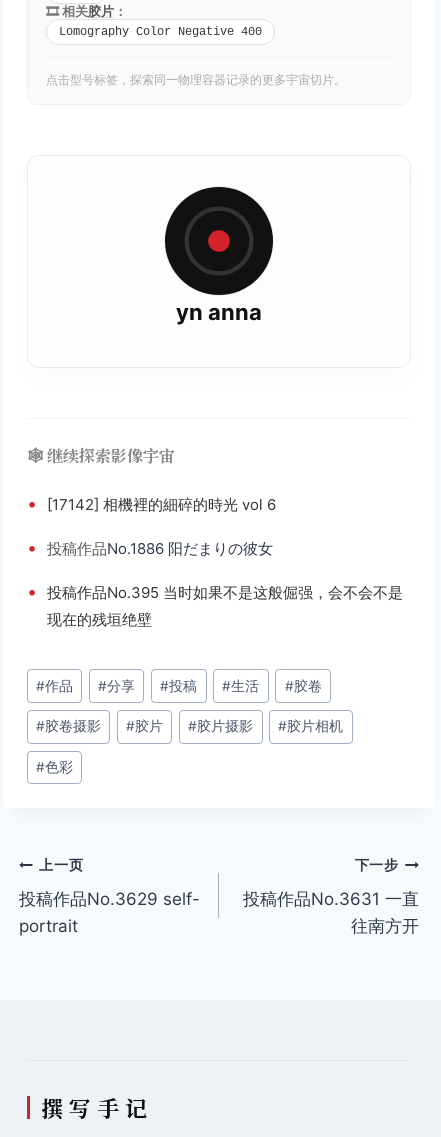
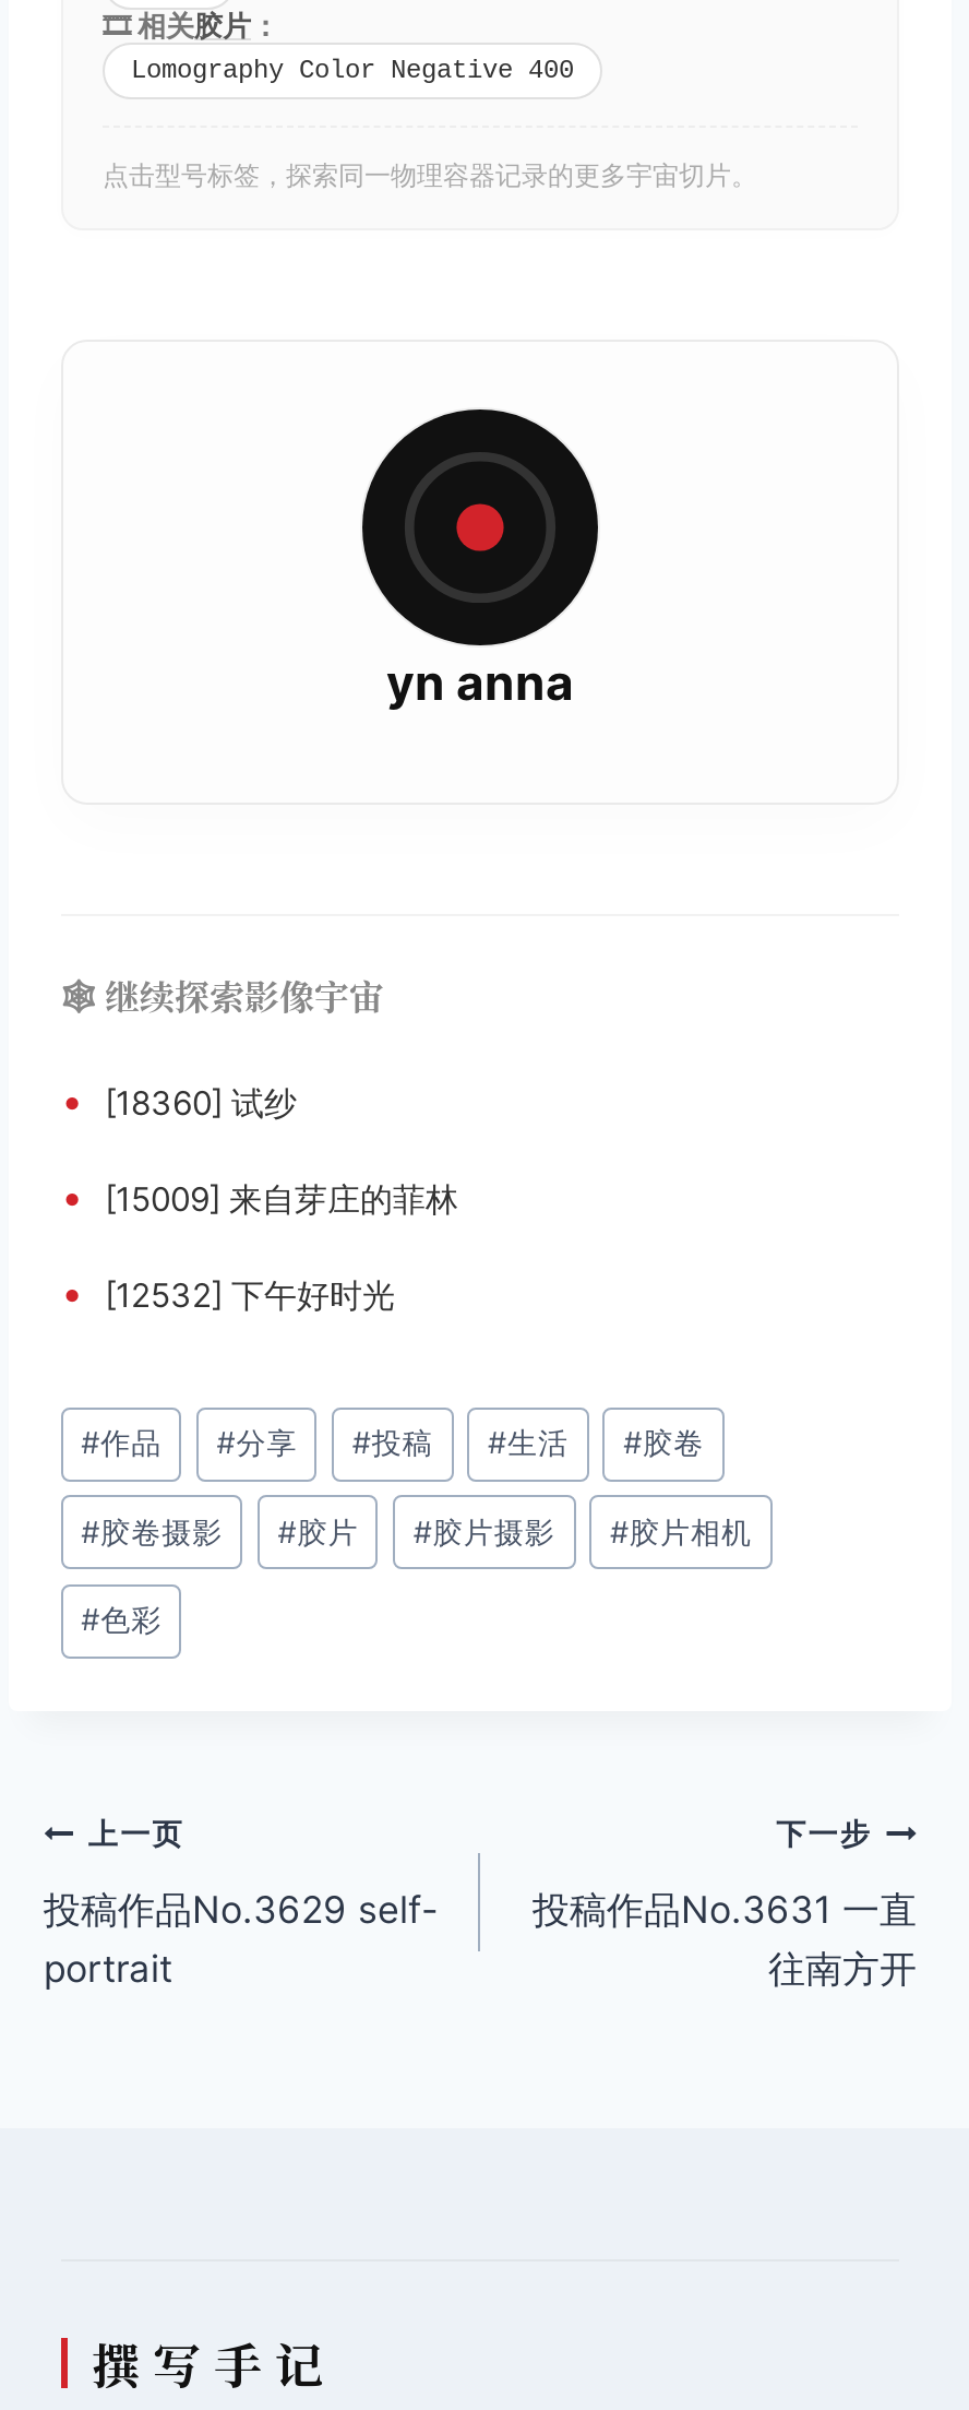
[27,493,276,514] • [17142] 相機裡的細碎的時光 vol 6 -> [61,1078,297,1123] • [18360] 试纱
[27,537,273,558] • 投稿作品No.1886 阳だまりの彼女 -> [61,1174,458,1220] • [15009] 来自芽庄的菲林
[27,581,403,629] • 投稿作品No.395 当时如果不是这般倔强，会不会不是 | 现在的残垣绝壁 -> [61,1270,395,1316] • [12532] 下午好时光

